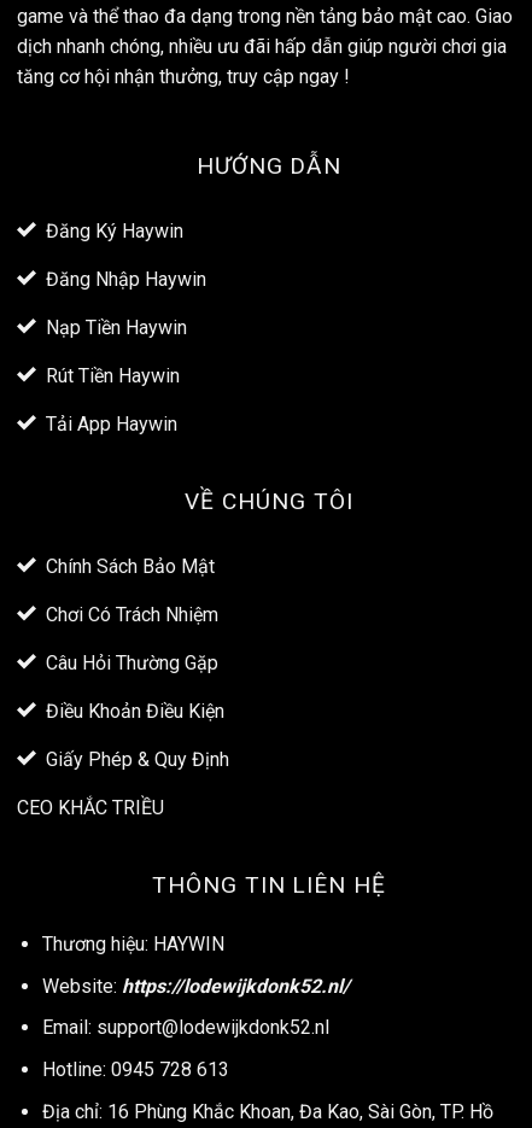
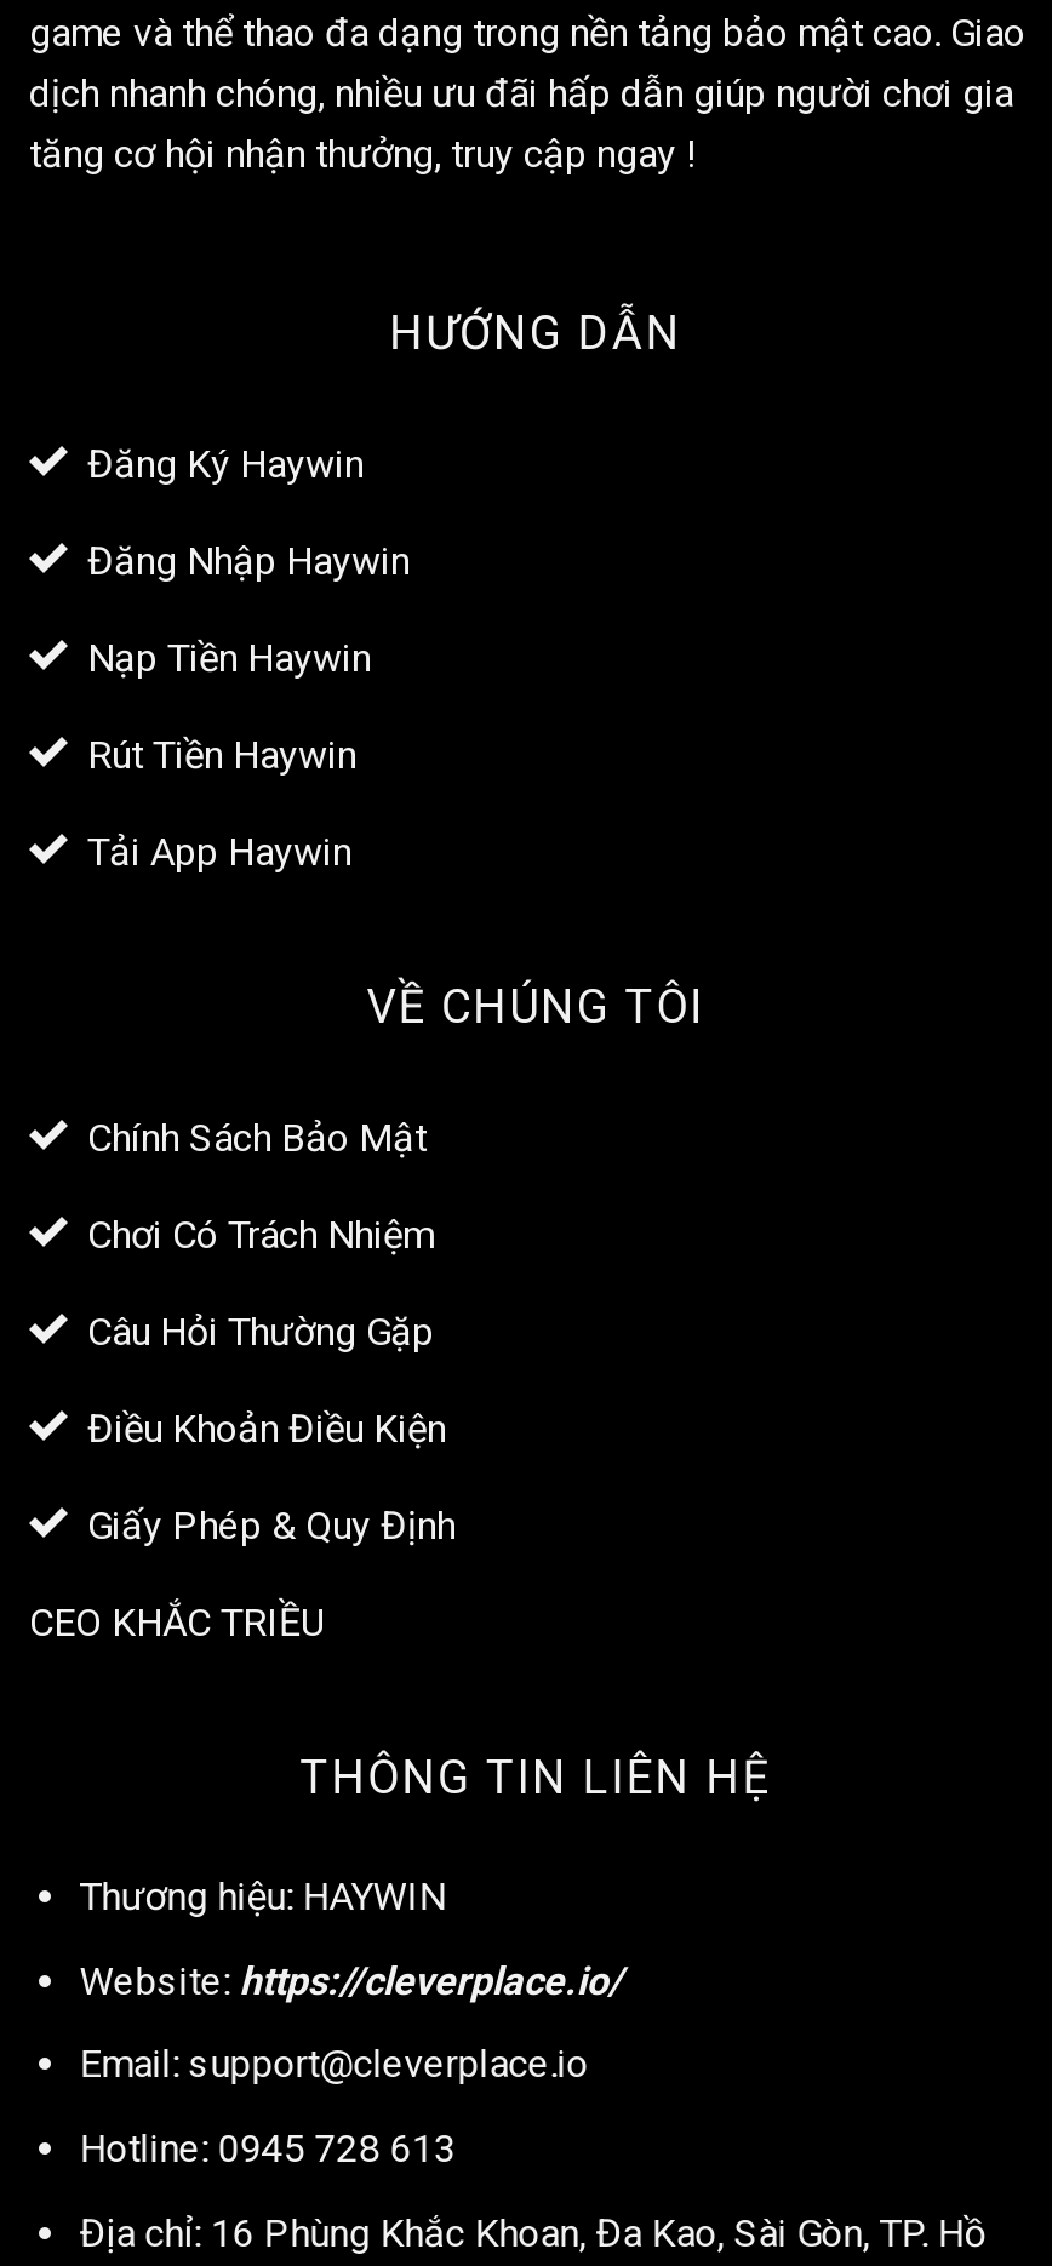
[42,975,350,998] Website: https://lodewijkdonk52.nl/ -> [80,1958,622,2004] Website: https://cleverplace.io/
[42,1016,329,1039] Email: support@lodewijkdonk52.nl -> [80,2042,589,2088] Email: support@cleverplace.io

